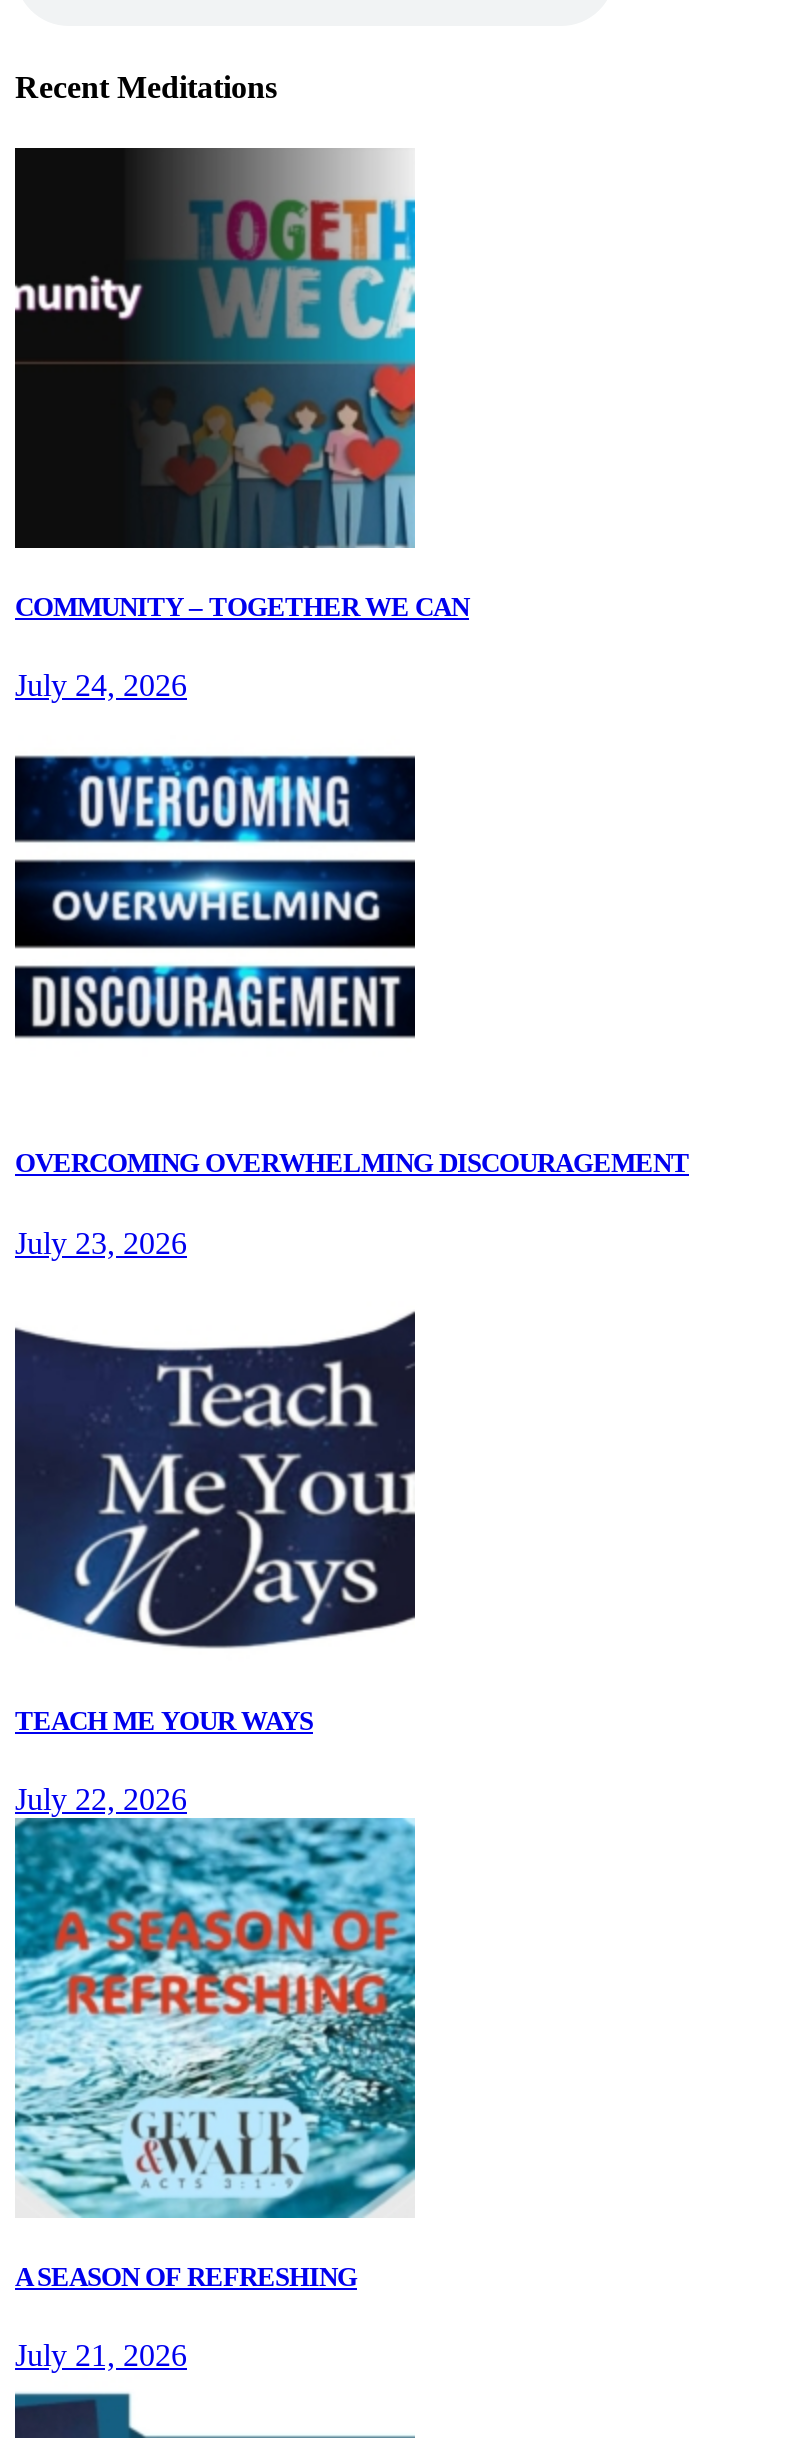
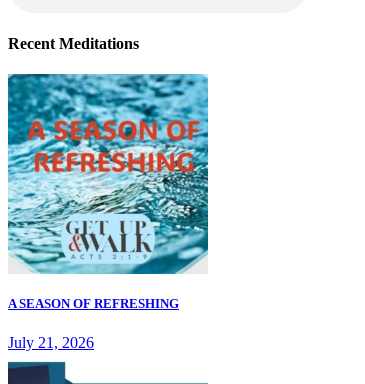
[13,146,469,702] [image] | COMMUNITY – TOGETHER WE CAN | July 24, 2026 -> none
[15,754,417,844] [image] -> none
[15,858,417,950] [image] -> none
[15,964,417,1040] [image] -> none
[15,1149,689,1259] OVERCOMING OVERWHELMING DISCOURAGEMENT | July 23, 2026 -> none
[15,1312,417,1816] [image] | TEACH ME YOUR WAYS | July 22, 2026 -> none

